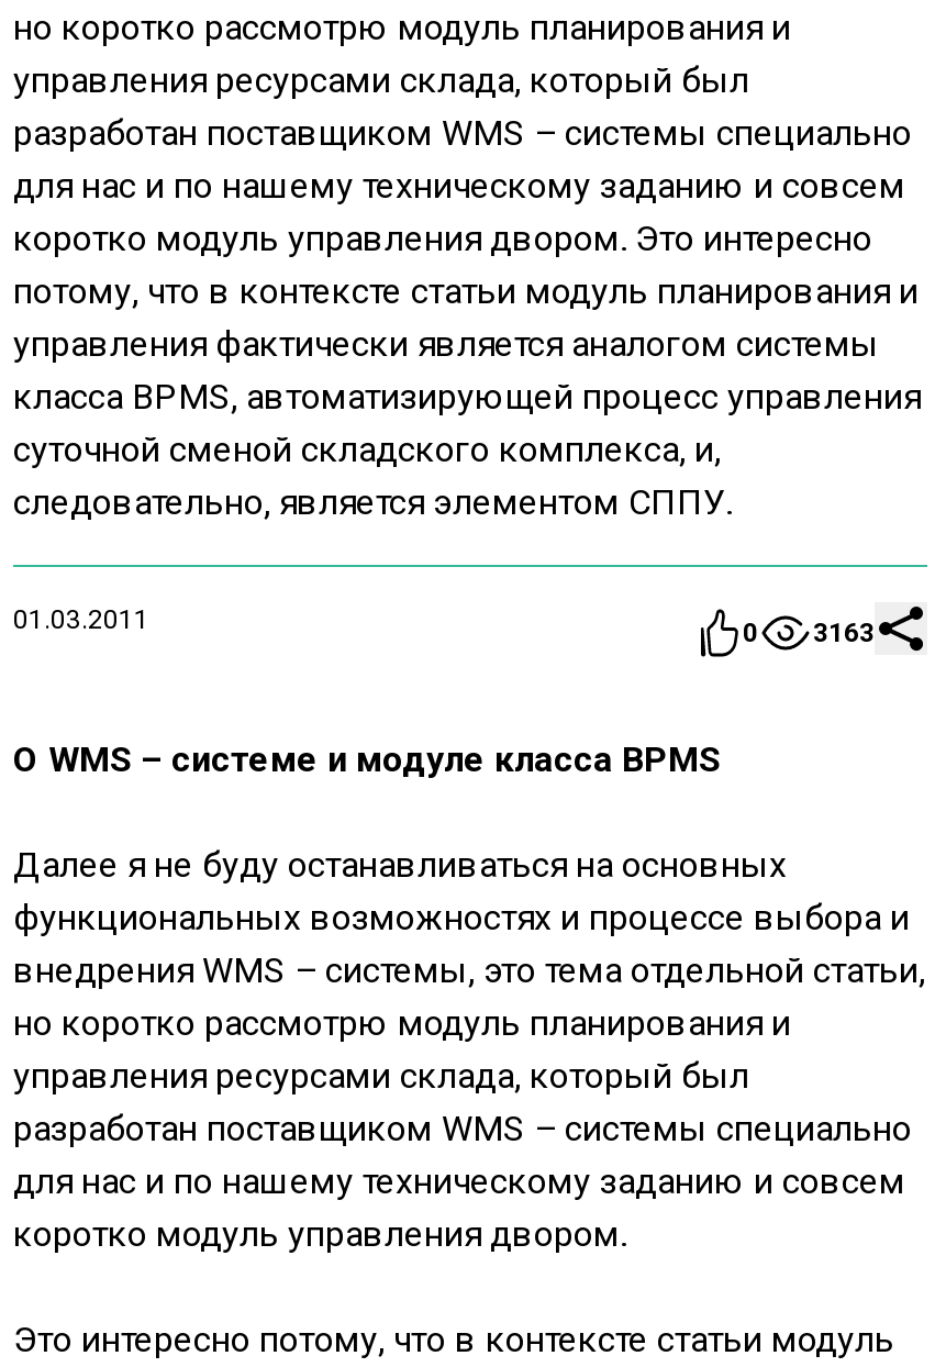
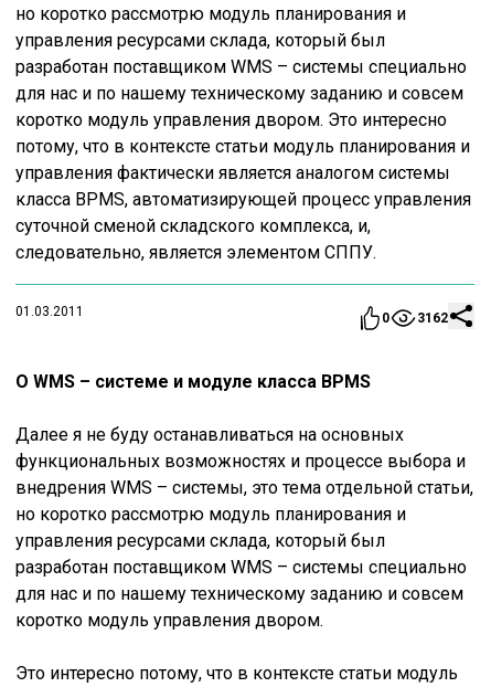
[743,619,875,649] 0 3163 -> [382,311,448,326] 0 3162

